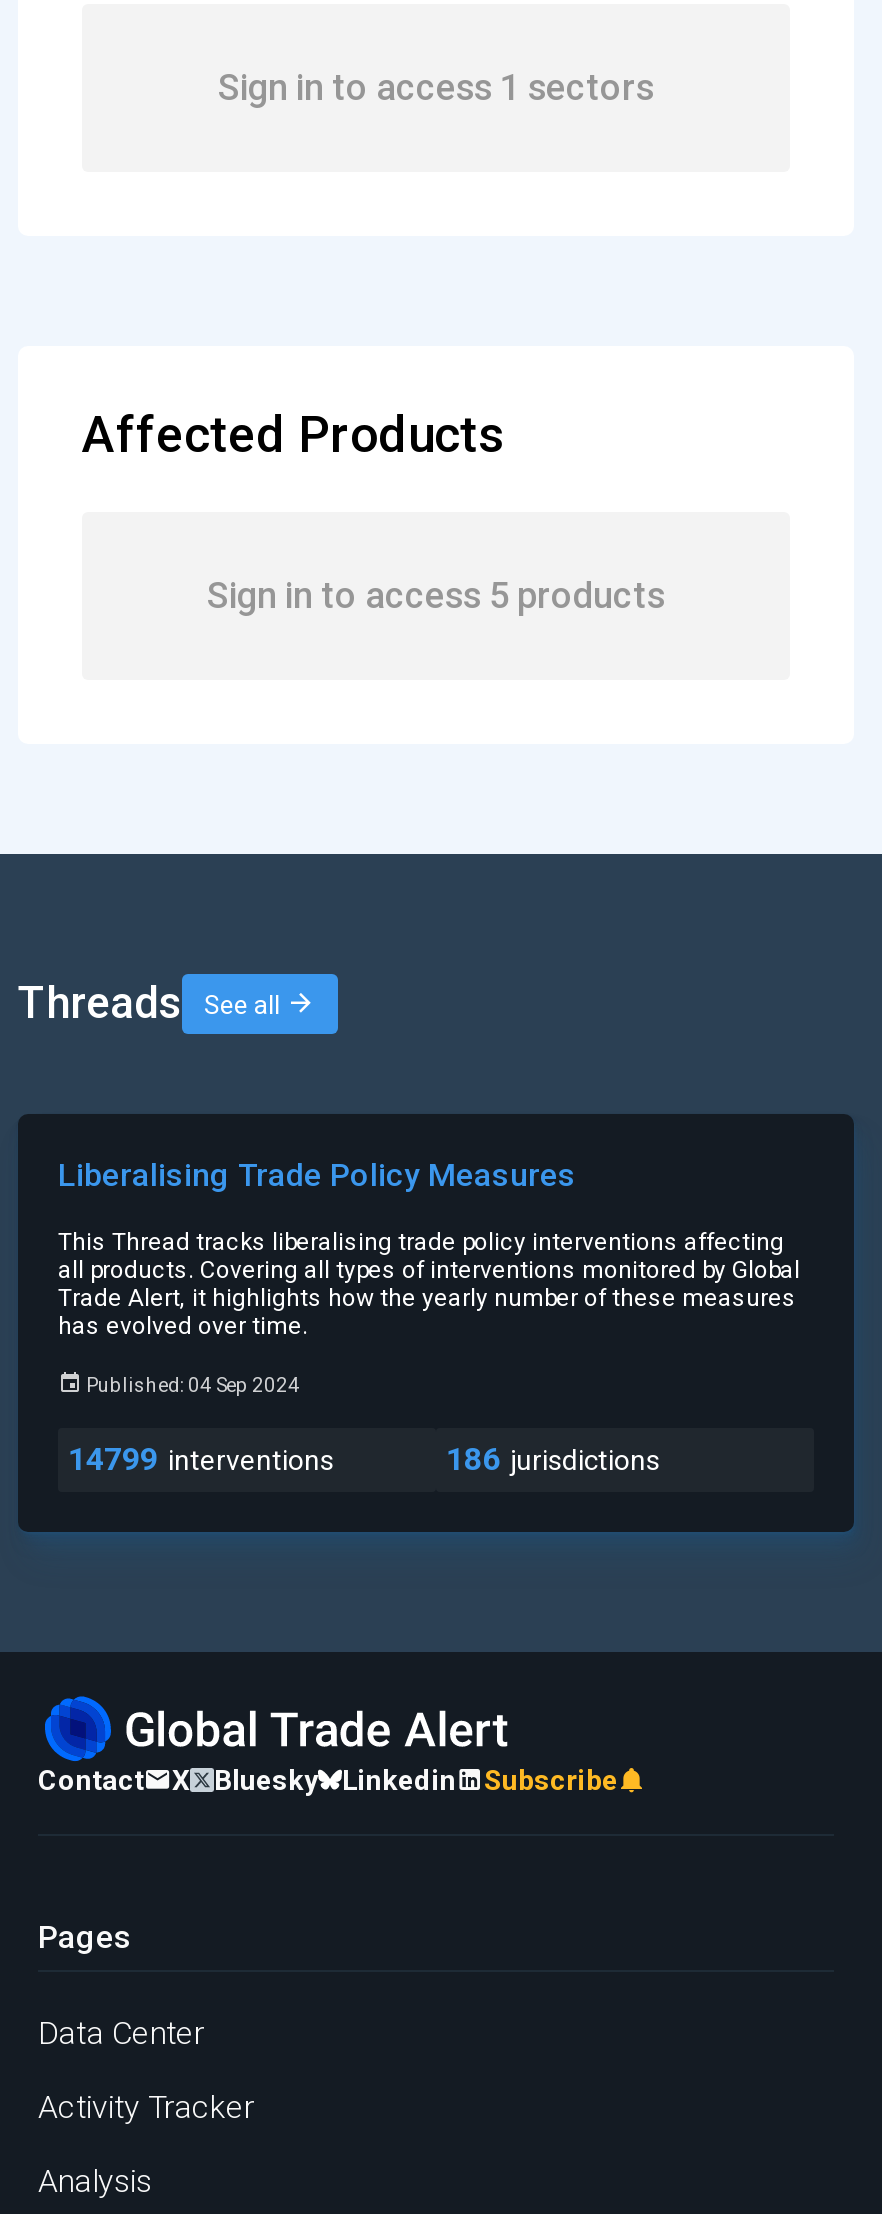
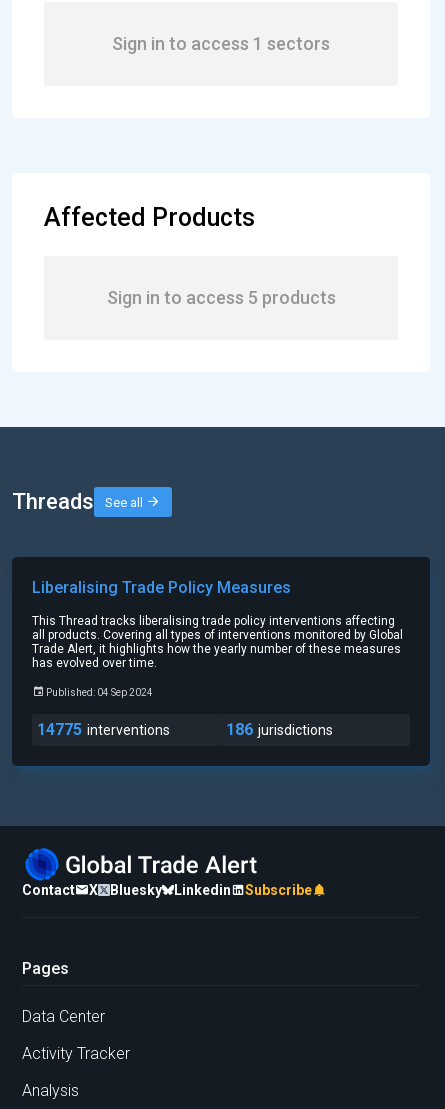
[68,1440,334,1478] 14799 interventions -> [37,720,170,739] 14775 interventions

